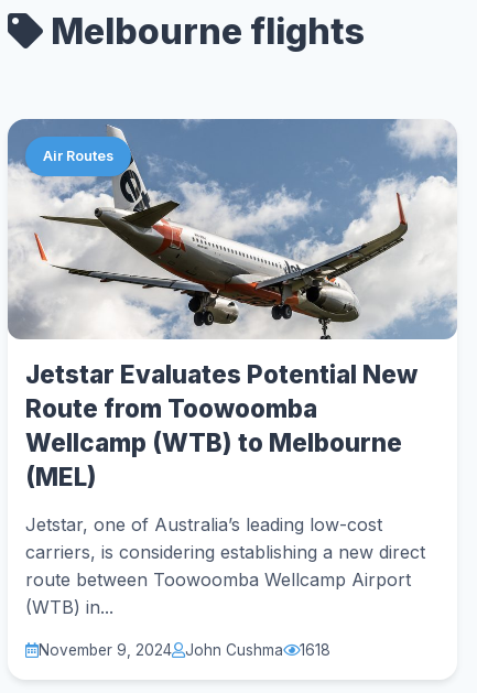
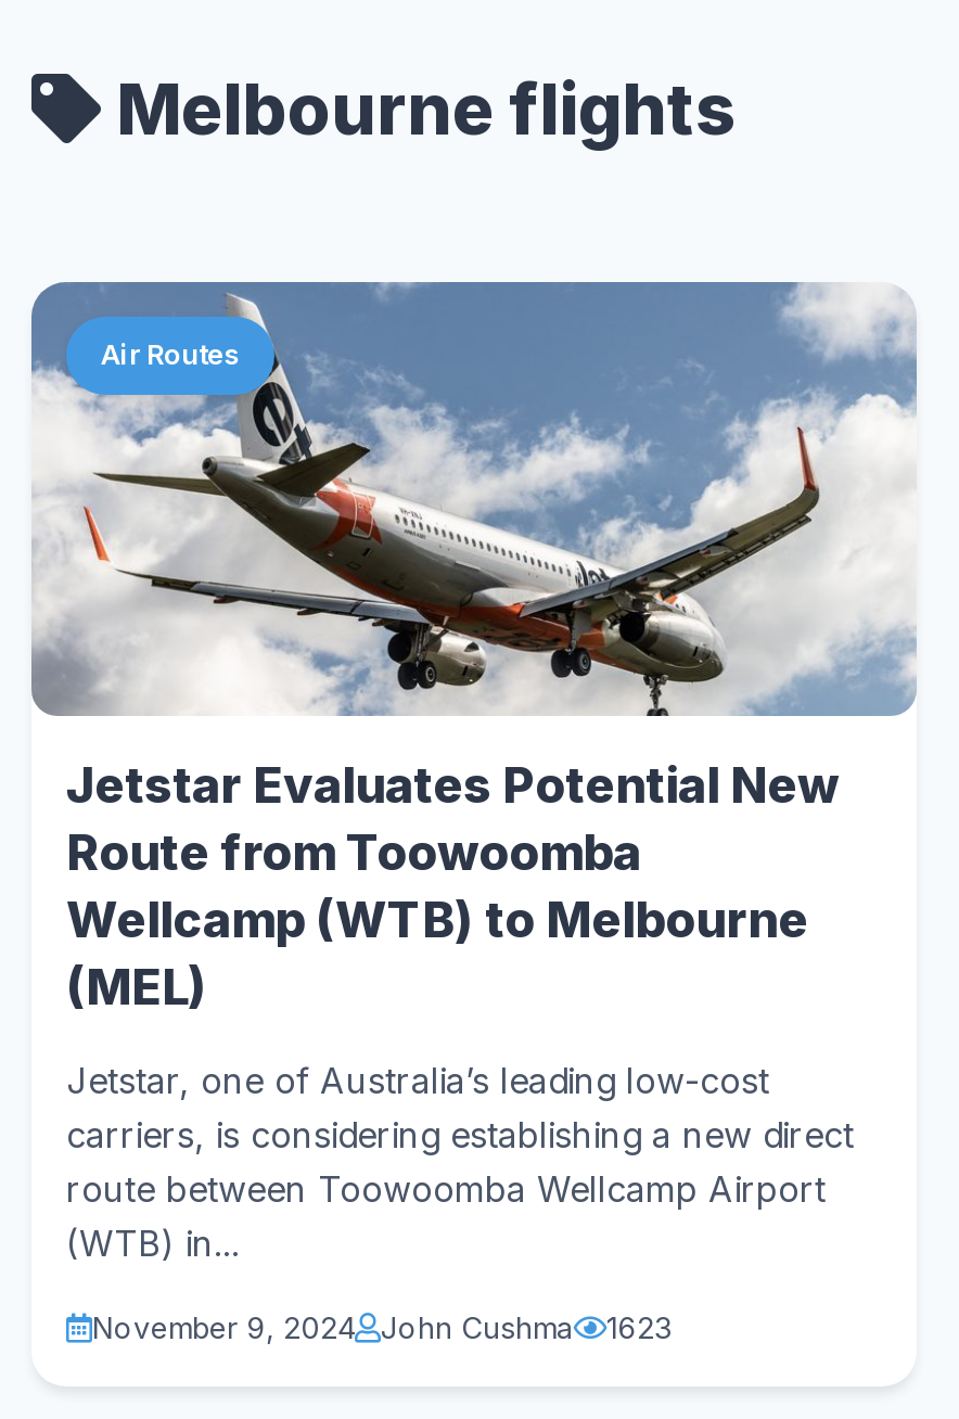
[39,641,330,659] November 9, 2024 John Cushma 1618 -> [92,1310,672,1345] November 9, 2024 John Cushma 1623

